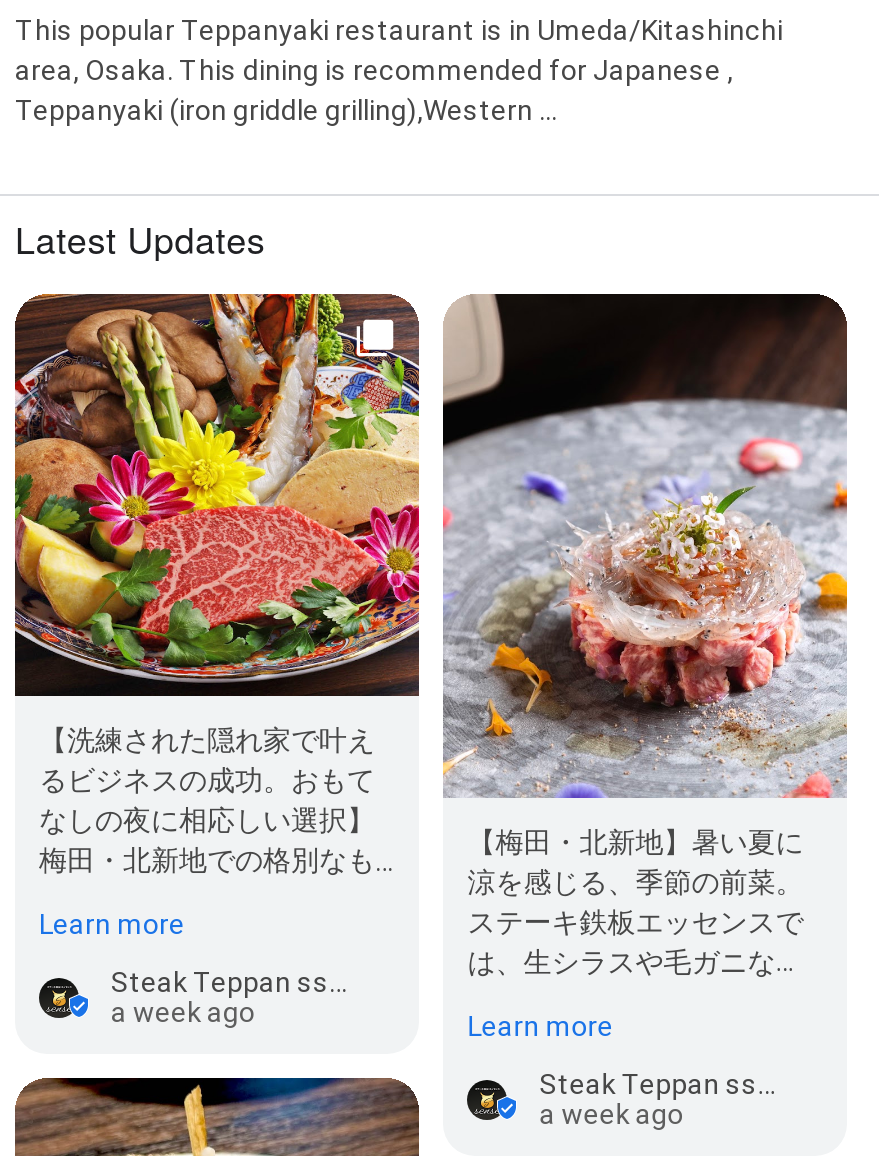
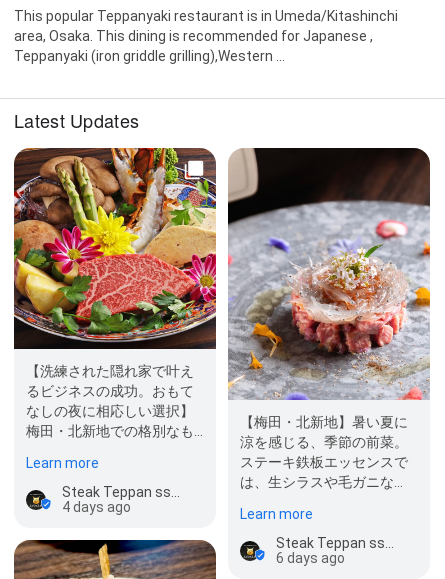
[111,997,255,1029] a week ago -> [62,499,131,515] 4 days ago
[539,1097,683,1129] a week ago -> [276,550,345,566] 6 days ago

